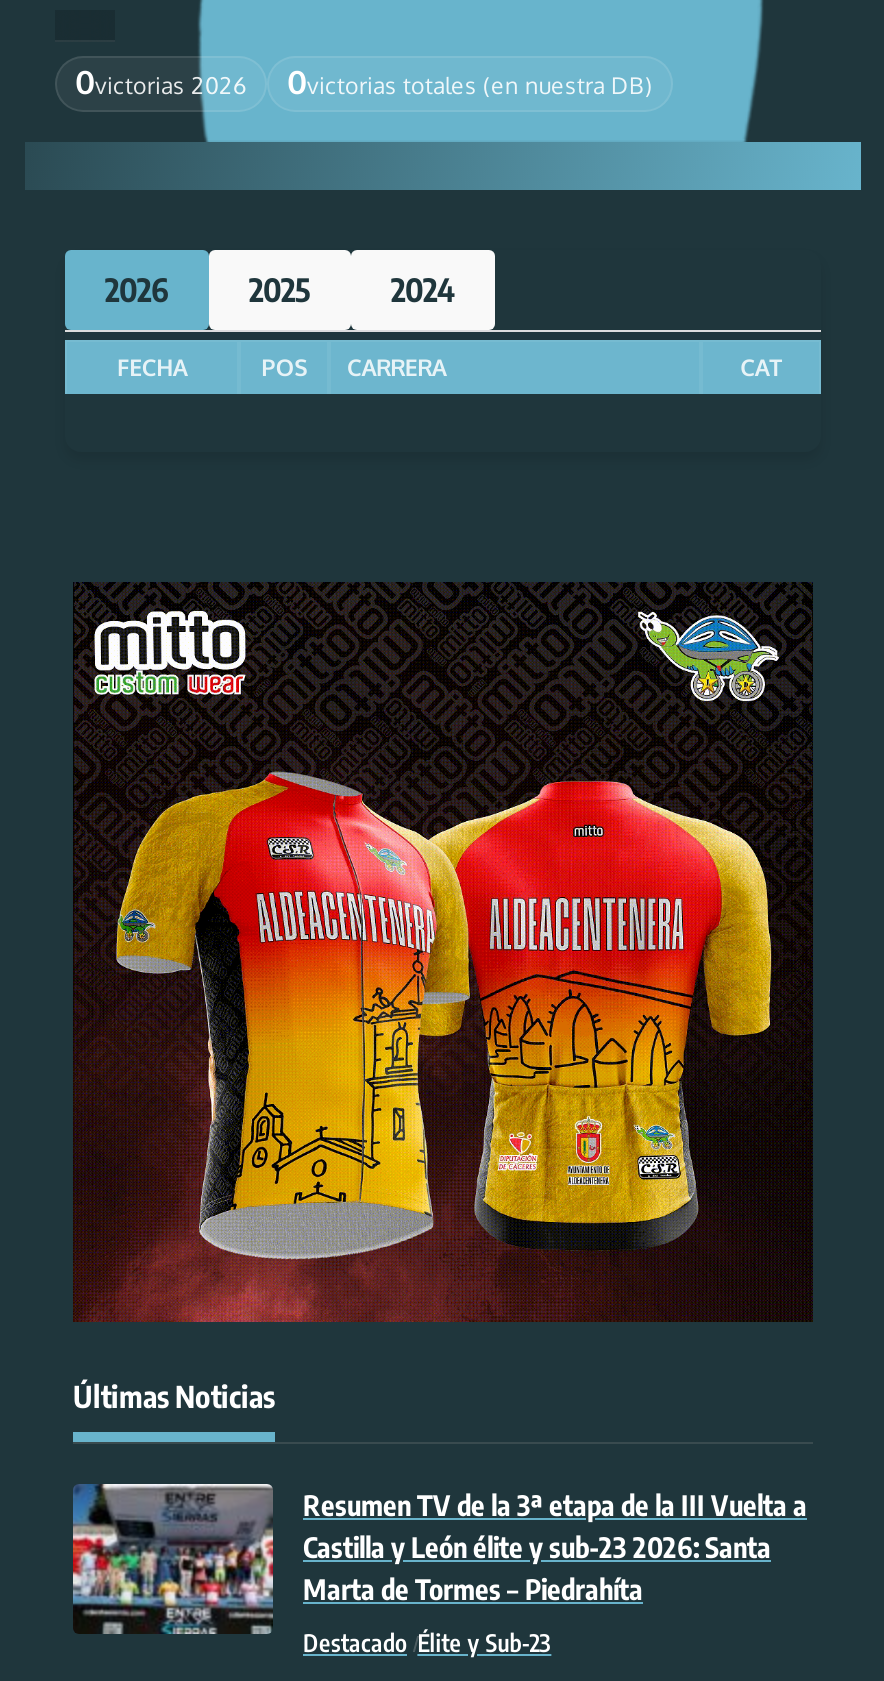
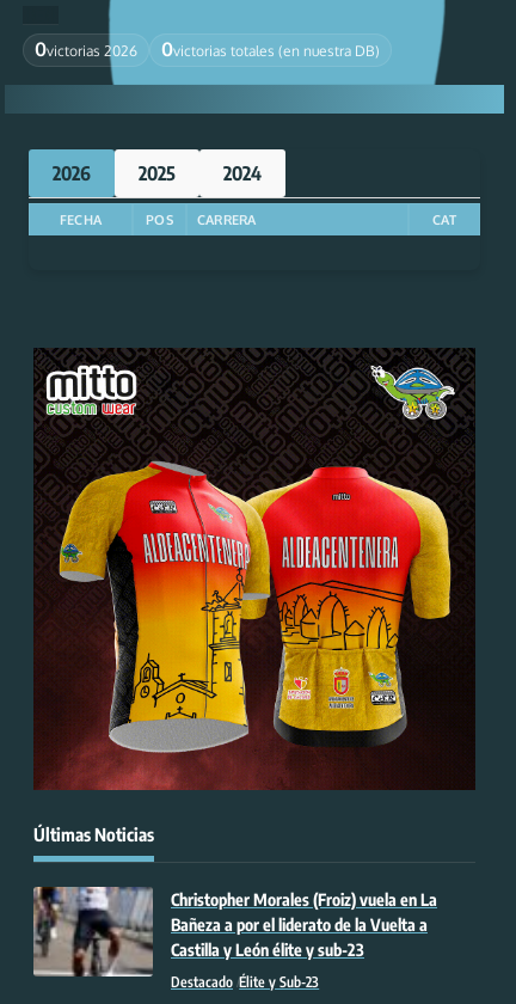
[71,1482,807,1636] [image] | Resumen TV de la 3ª etapa de la III Vuelta a | Castilla y León élite y sub-23 2026: Santa | Marta de Tormes – Piedrahíta -> [32,886,437,978] [image] | Christopher Morales (Froiz) vuela en La | Bañeza a por el liderato de la Vuelta a | Castilla y León élite y sub-23

